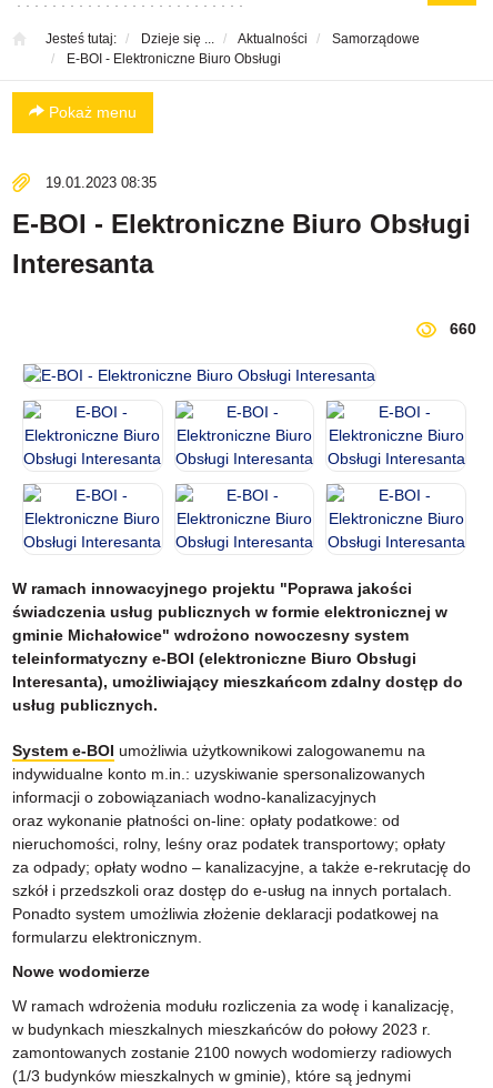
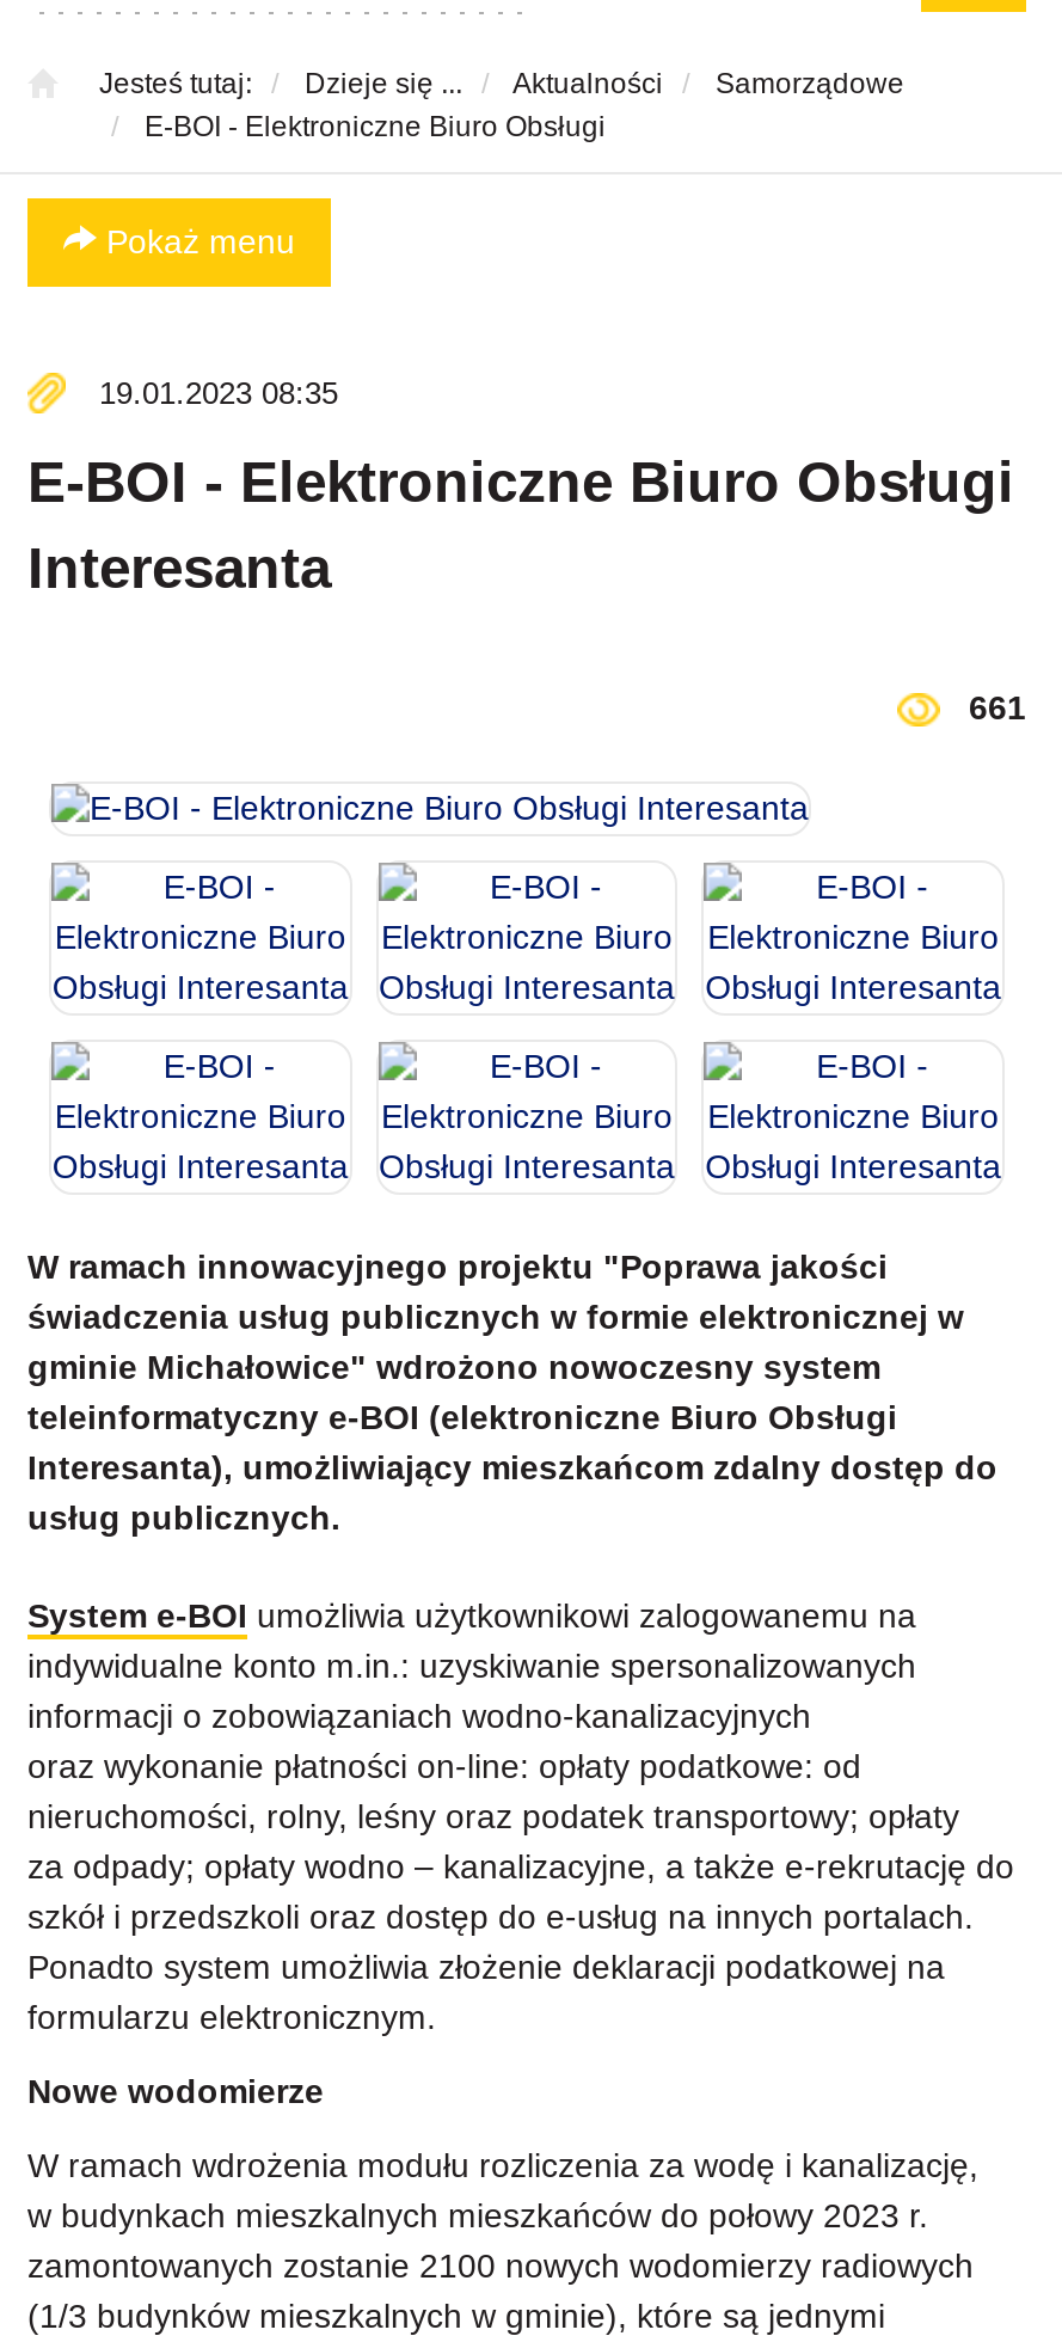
[450,320,476,338] 660 -> [969,688,1026,726] 661

